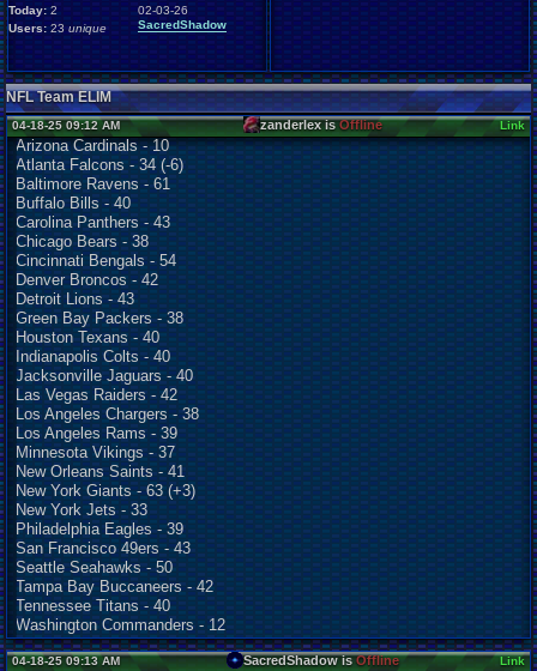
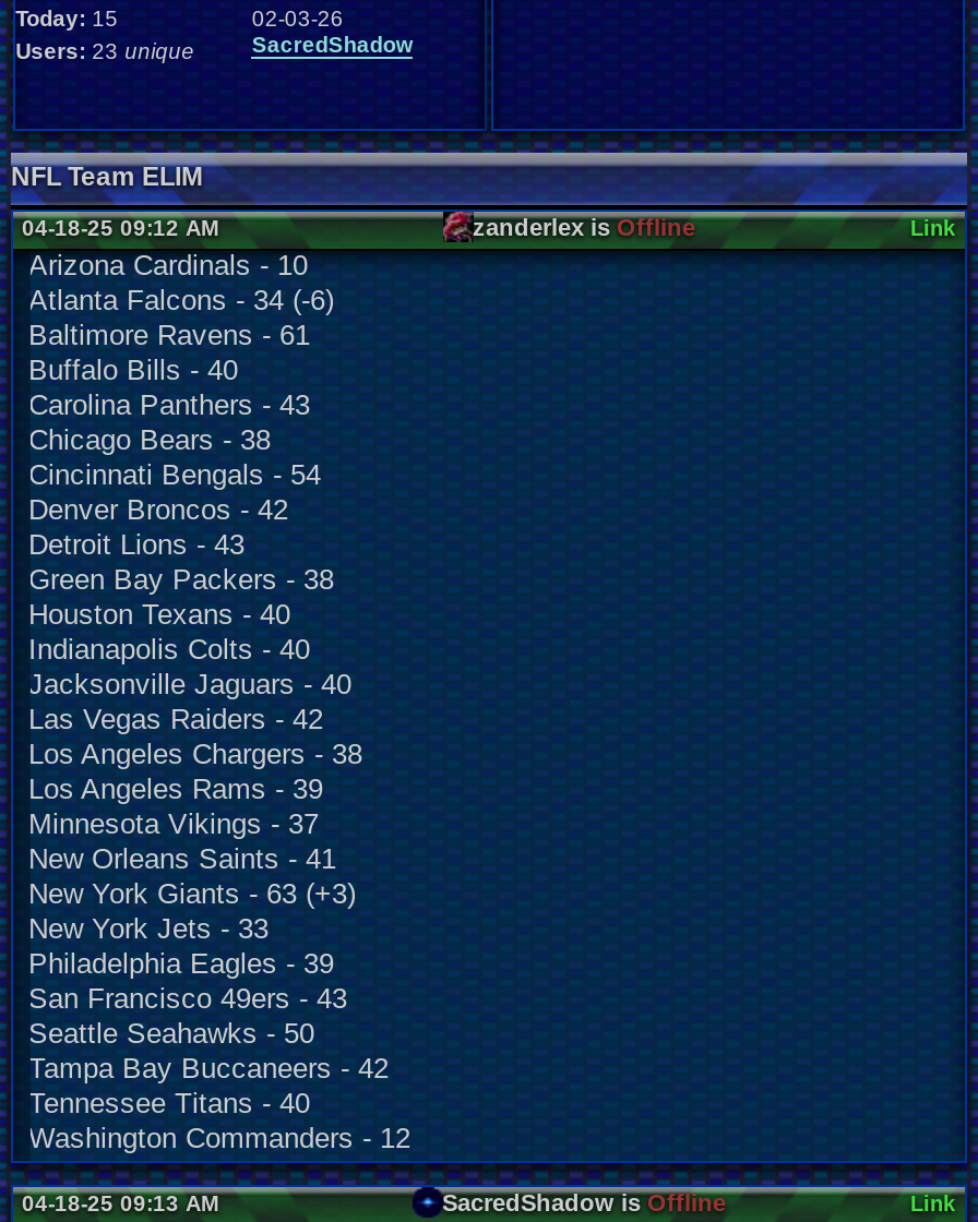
[9,4,58,17] Today: 2 -> [15,7,118,31] Today: 15

